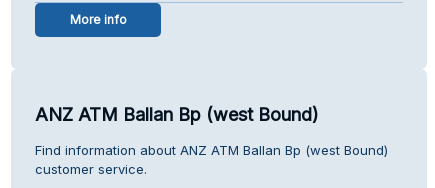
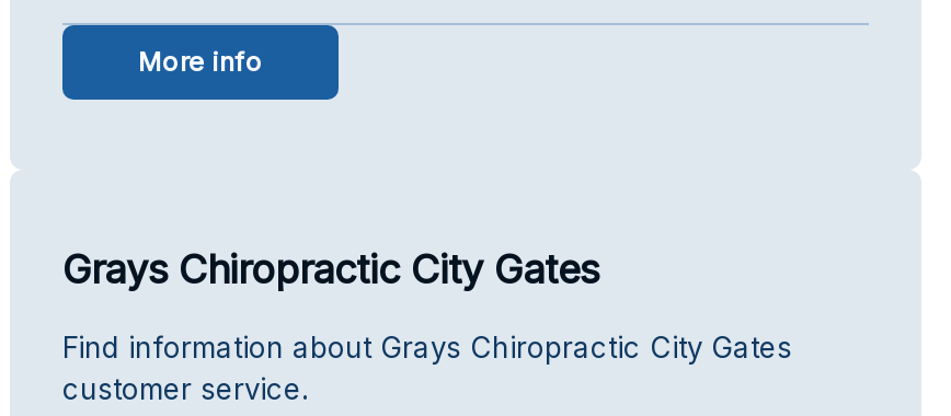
[35,103,319,124] ANZ ATM Ballan Bp (west Bound) -> [62,245,599,291] Grays Chiropractic City Gates
[35,141,388,157] Find information about ANZ ATM Ballan Bp (west Bound) -> [62,328,792,363] Find information about Grays Chiropractic City Gates

